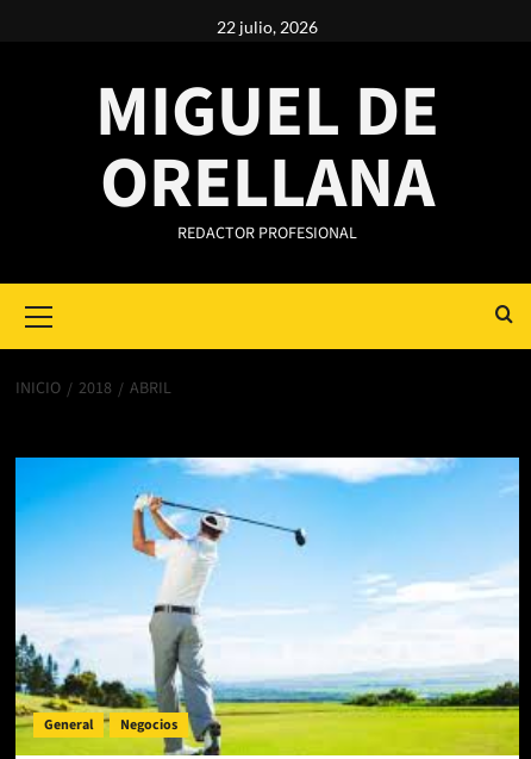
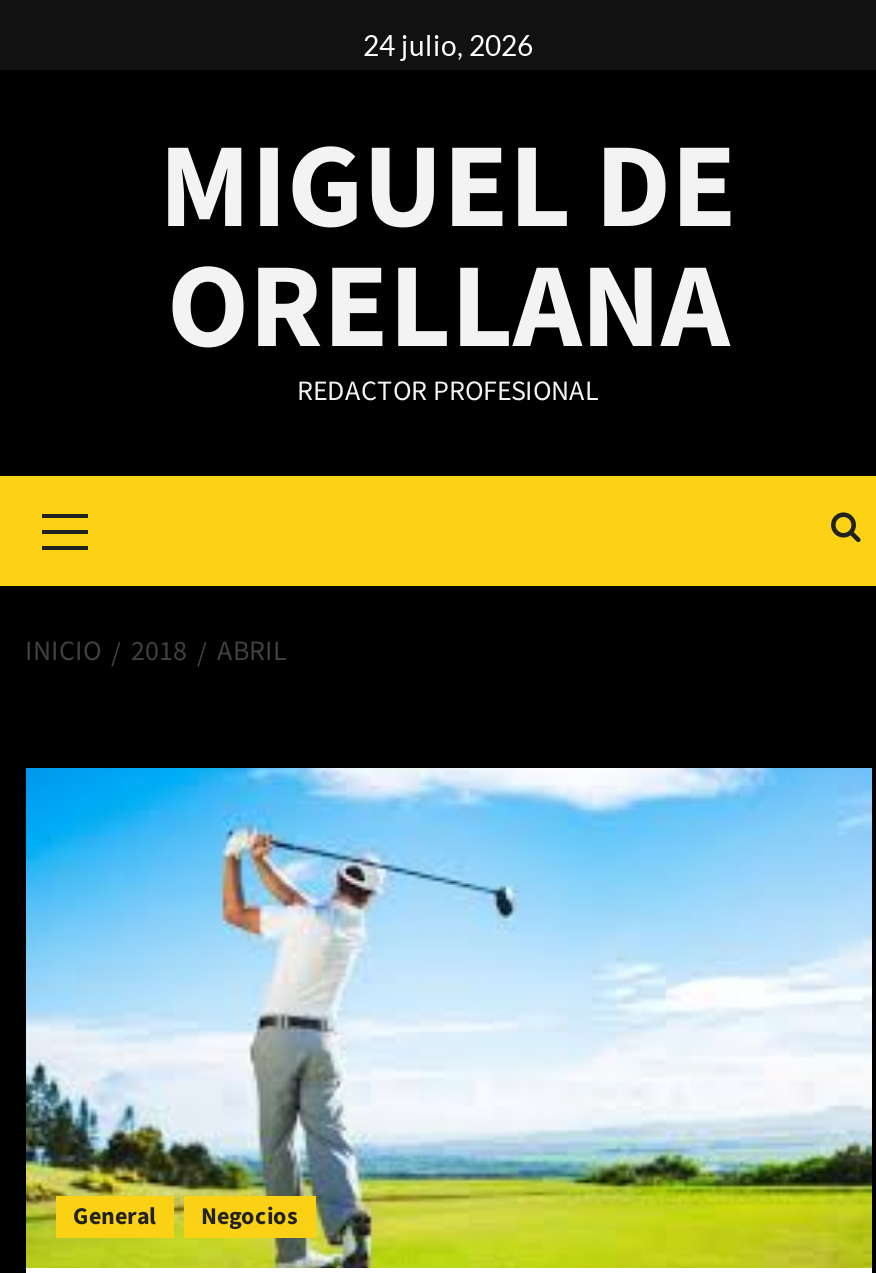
[216,17,317,37] 22 julio, 2026 -> [363,28,533,62] 24 julio, 2026

